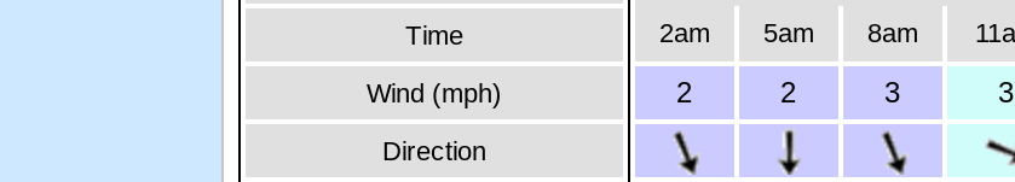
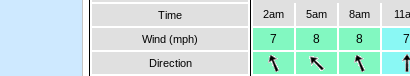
[676,76,693,110] 2 -> [270,32,277,46] 7
[780,76,797,110] 2 -> [313,32,320,46] 8
[884,76,901,110] 3 -> [356,32,363,46] 8
[998,76,1015,110] 3 -> [403,32,410,46] 7

